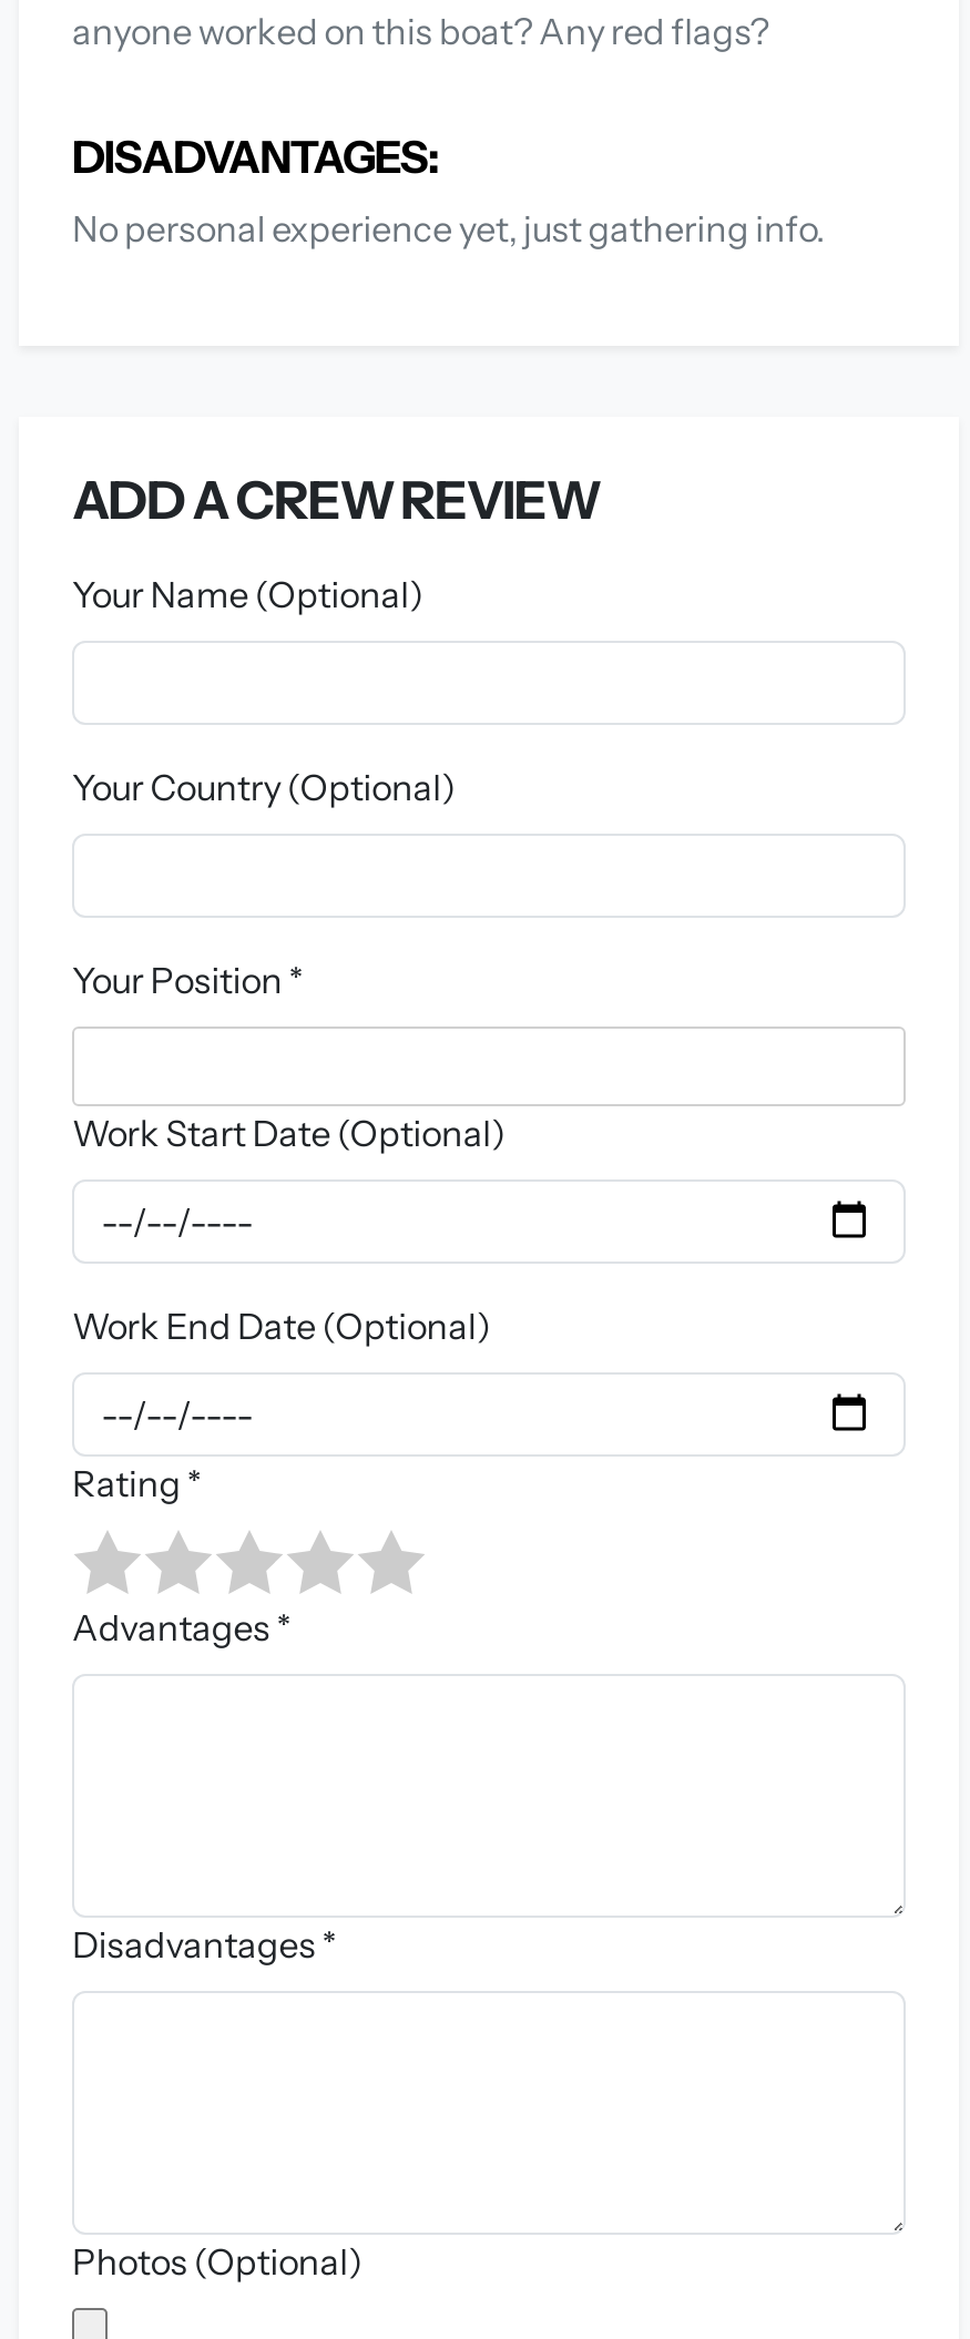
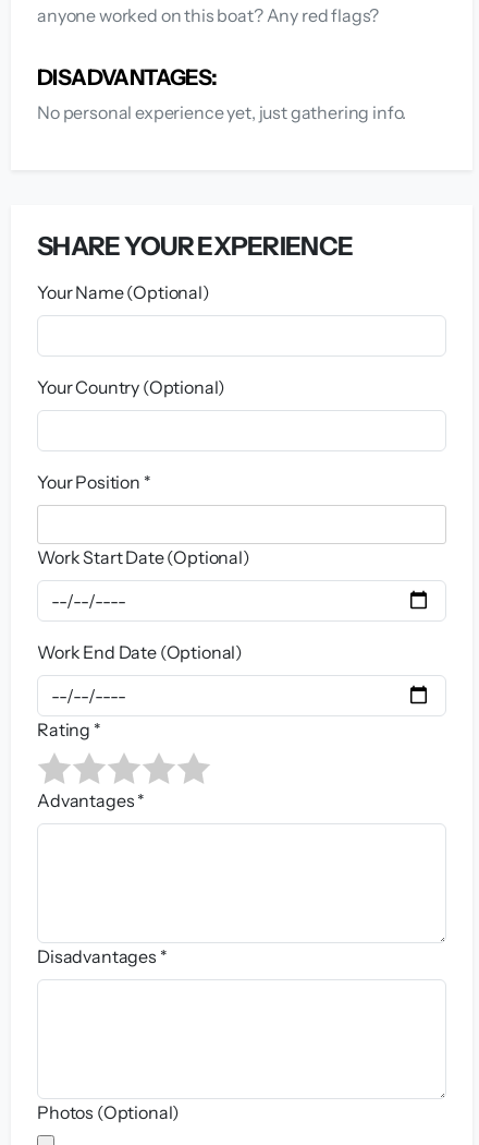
[72,467,600,531] ADD A CREW REVIEW -> [37,230,353,261] SHARE YOUR EXPERIENCE

